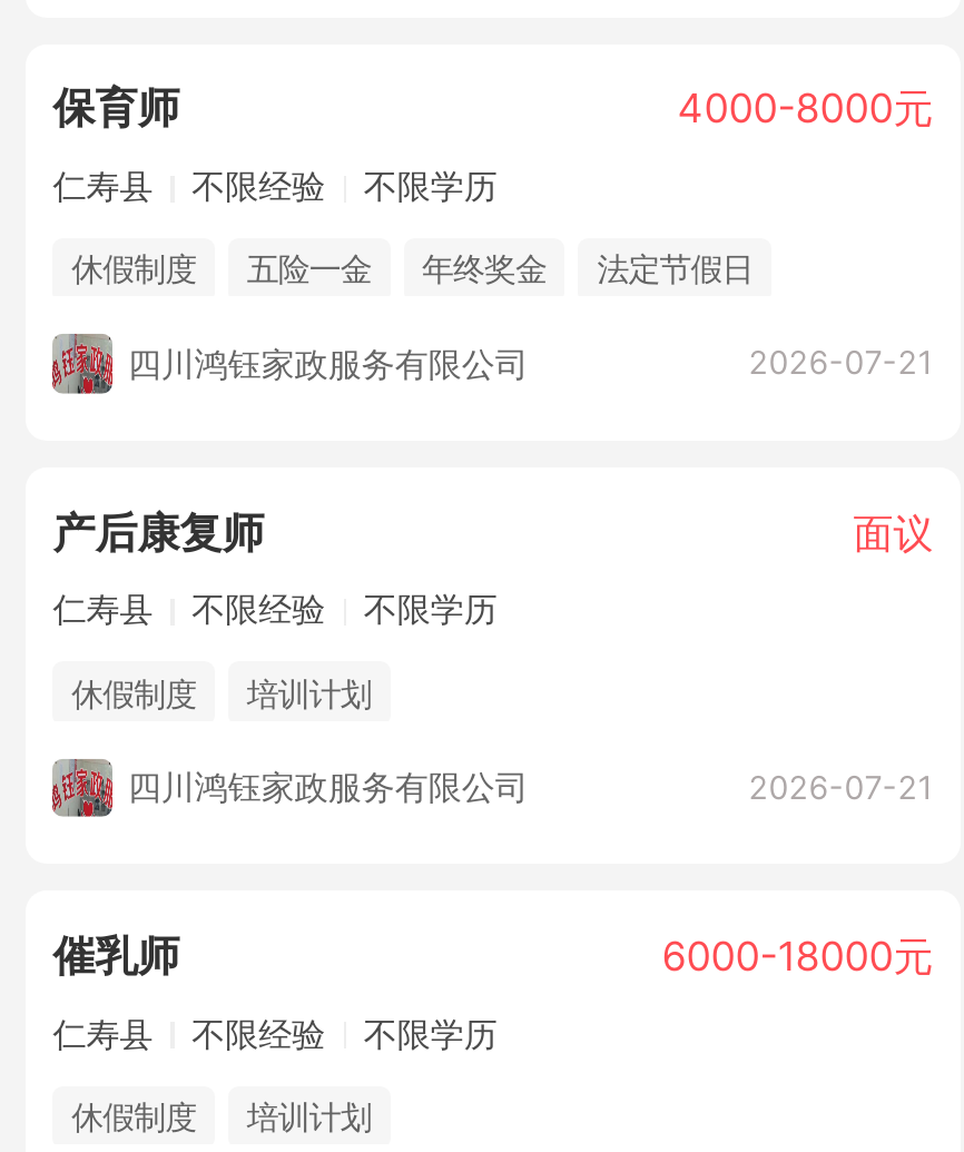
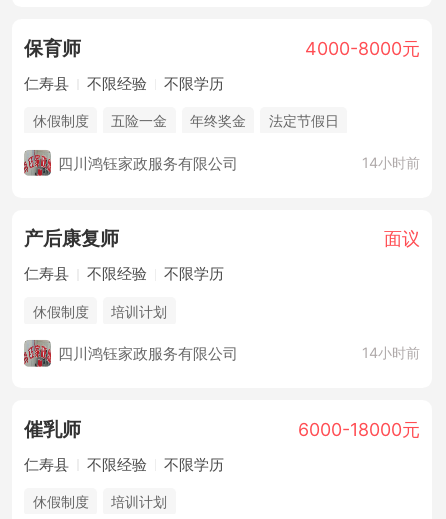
[748,343,933,381] 2026-07-21 -> [362,154,420,171] 14小时前
[748,767,933,805] 2026-07-21 -> [362,344,420,361] 14小时前

